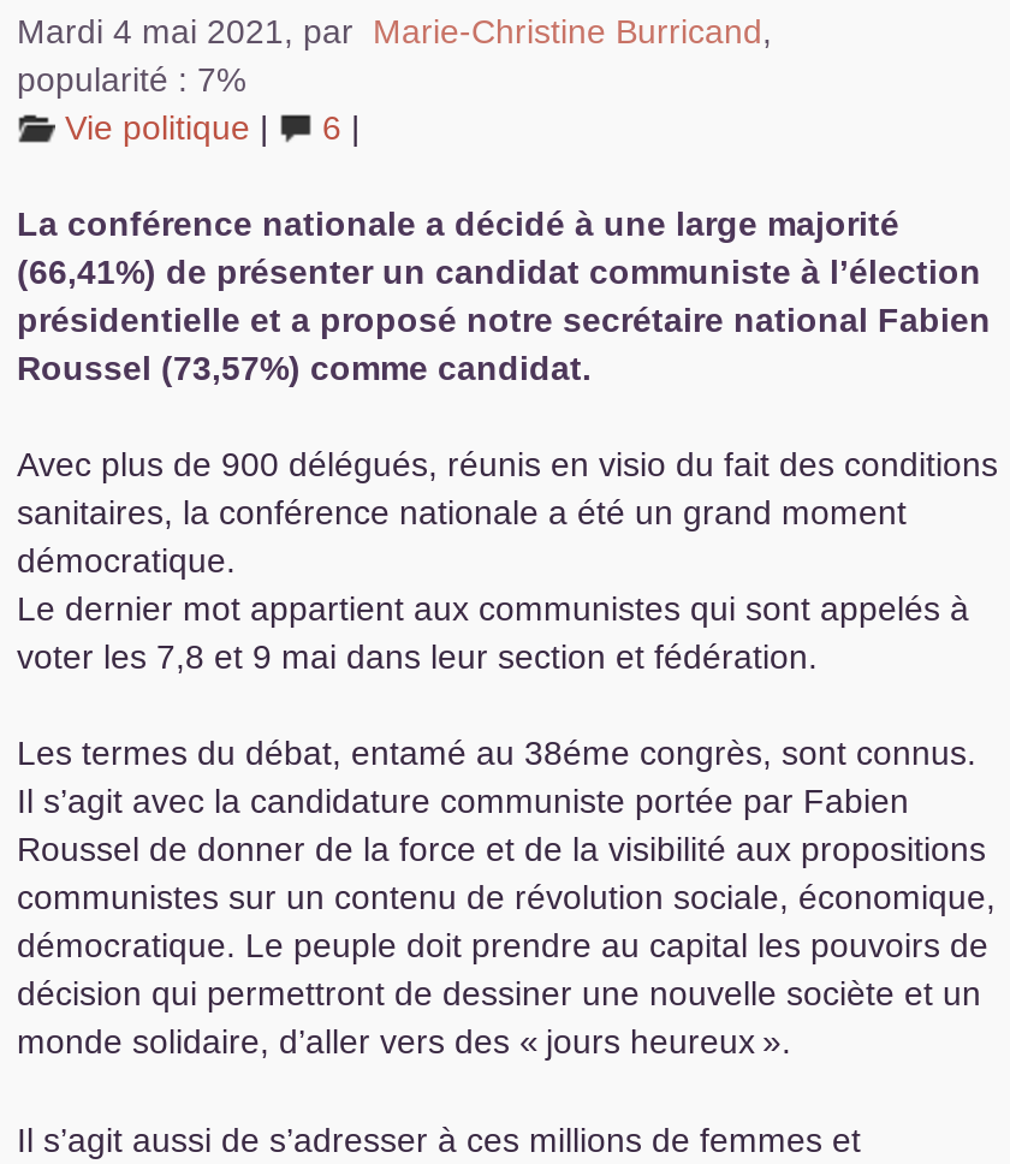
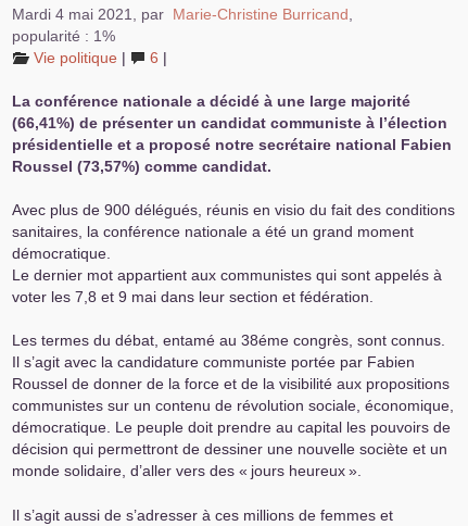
[17,60,245,99] popularité : 7% -> [12,27,115,45] popularité : 1%

